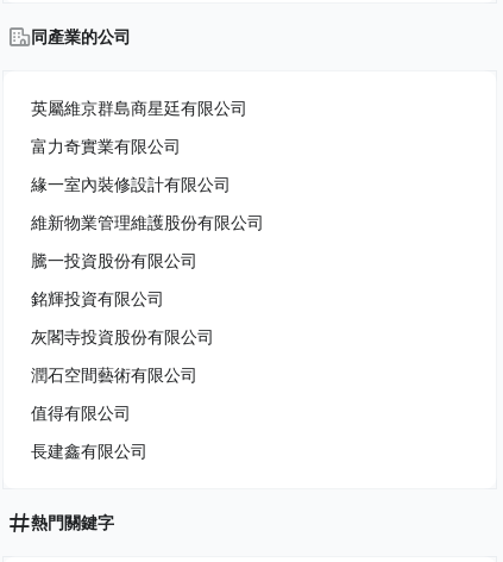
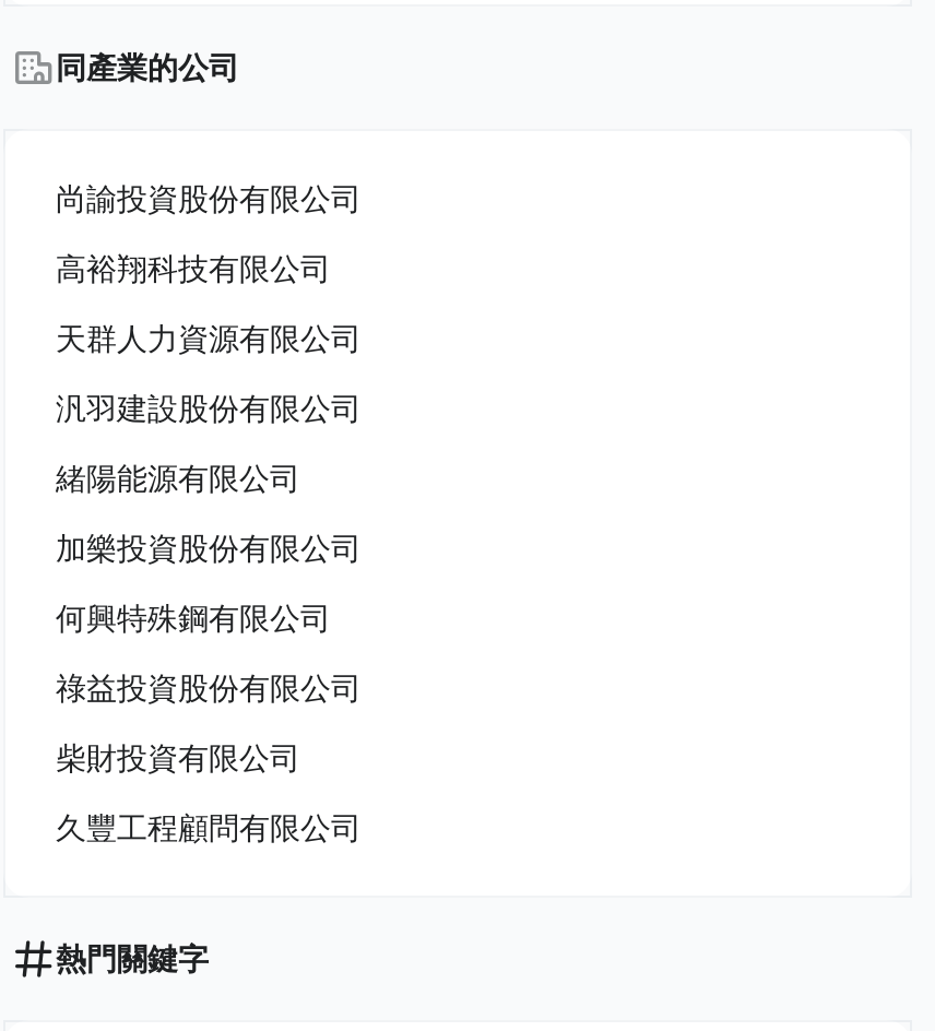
[31,98,247,118] 英屬維京群島商星廷有限公司 -> [56,179,362,216] 尚諭投資股份有限公司
[31,136,181,156] 富力奇實業有限公司 -> [56,249,331,286] 高裕翔科技有限公司
[31,174,231,194] 緣一室內裝修設計有限公司 -> [56,319,362,356] 天群人力資源有限公司
[31,212,264,232] 維新物業管理維護股份有限公司 -> [56,389,362,426] 汎羽建設股份有限公司
[31,250,197,270] 騰一投資股份有限公司 -> [56,459,300,496] 緒陽能源有限公司
[31,288,164,308] 銘輝投資有限公司 -> [56,529,362,566] 加樂投資股份有限公司
[31,326,214,346] 灰閣寺投資股份有限公司 -> [56,599,331,636] 何興特殊鋼有限公司
[31,364,197,385] 潤石空間藝術有限公司 -> [56,668,362,706] 祿益投資股份有限公司
[31,402,131,423] 值得有限公司 -> [56,738,300,775] 柴財投資有限公司
[31,441,147,461] 長建鑫有限公司 -> [56,808,362,845] 久豐工程顧問有限公司

